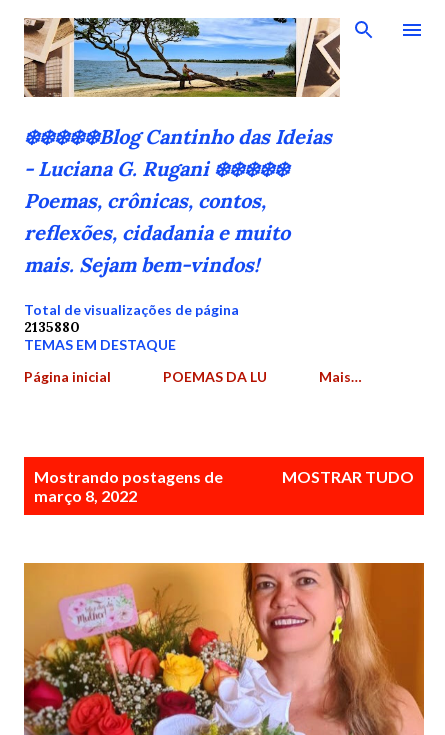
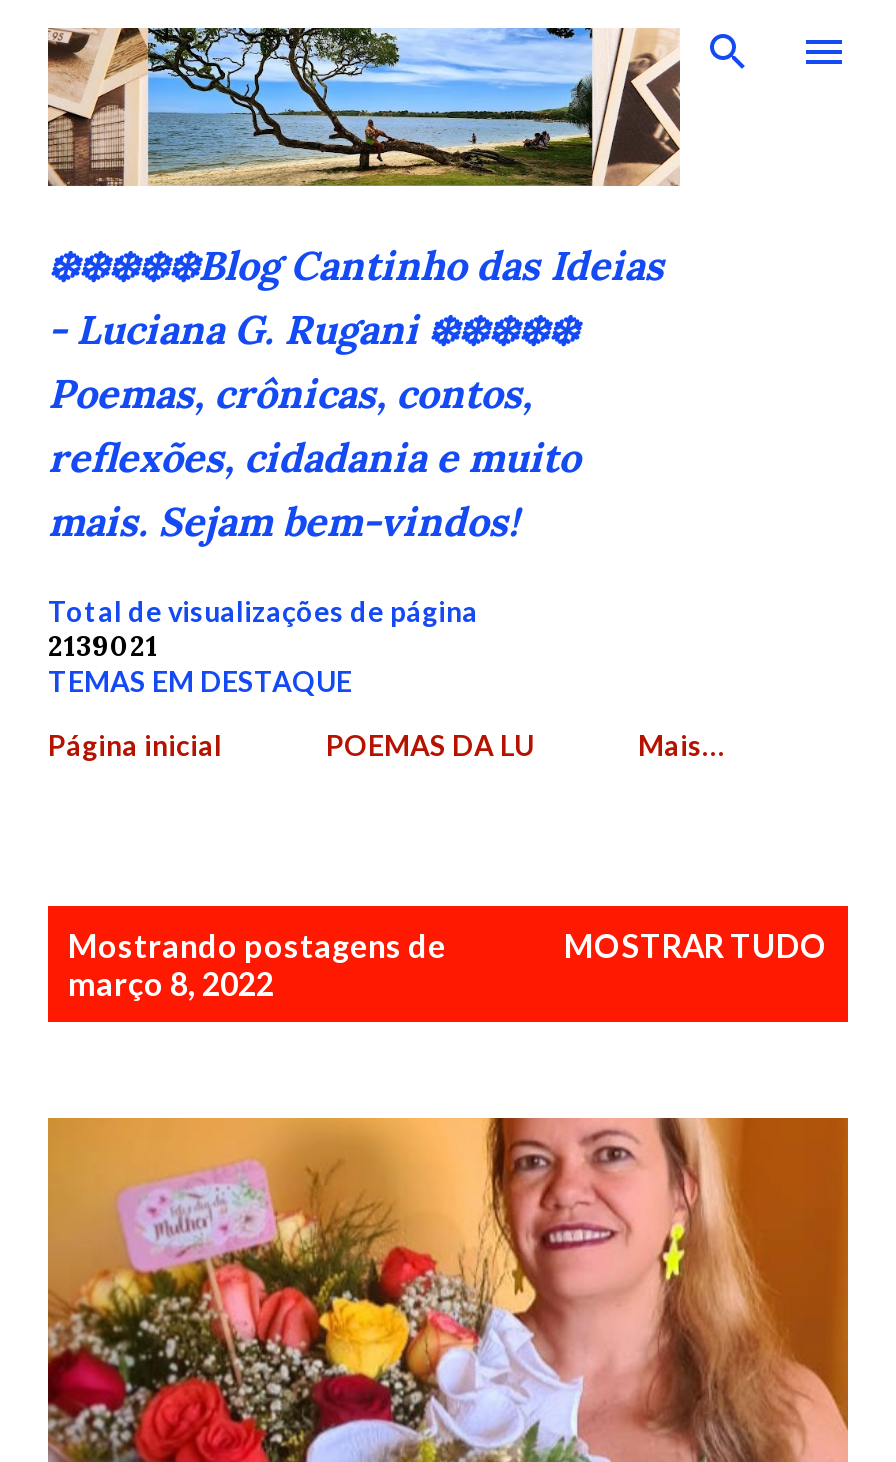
[24,318,80,336] 2135880 -> [48,628,158,664] 2139021

